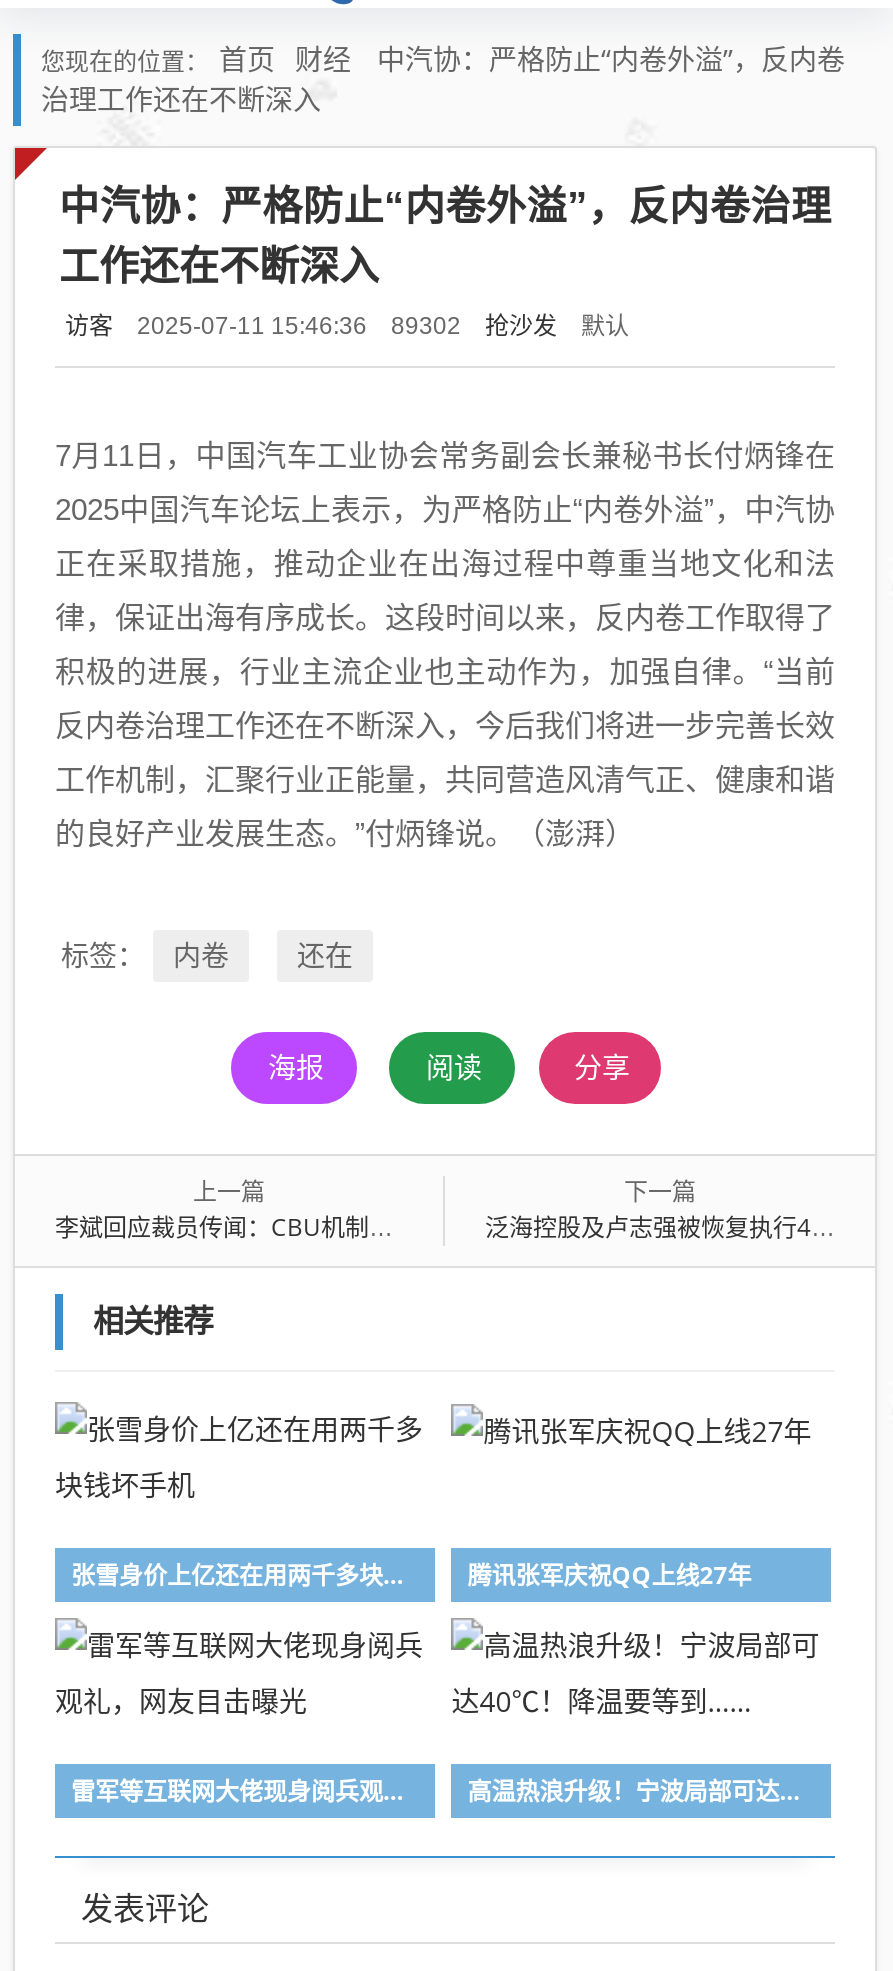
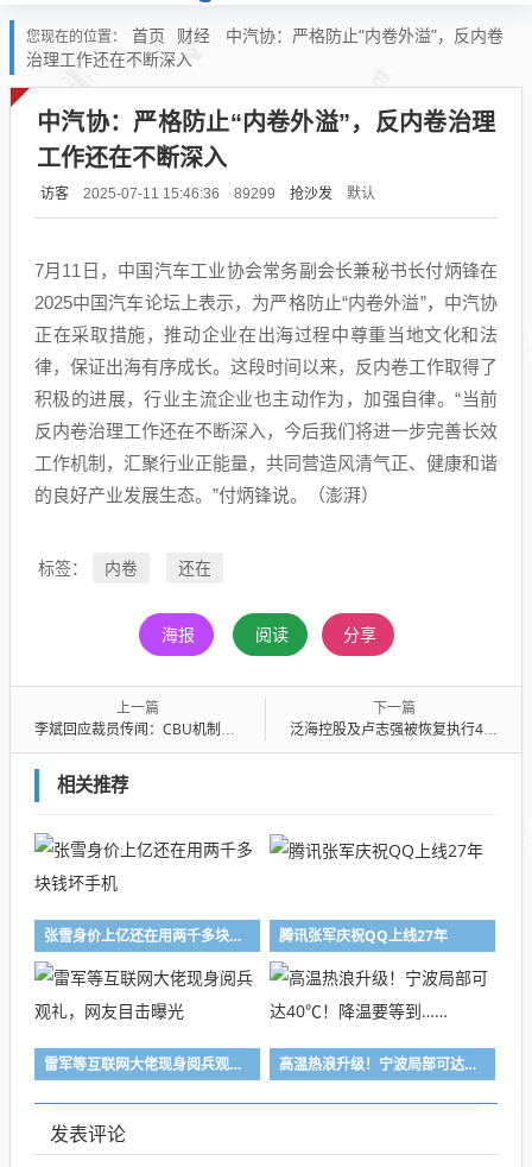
[65,308,629,342] 访客 2025-07-11 15:46:36 89302 抢沙发 默认 -> [40,183,375,203] 访客 2025-07-11 15:46:36 89299 抢沙发 默认

